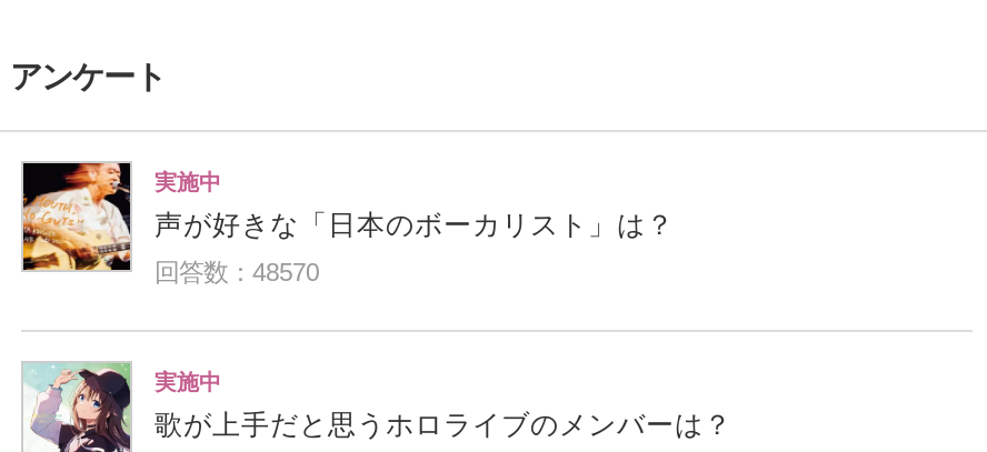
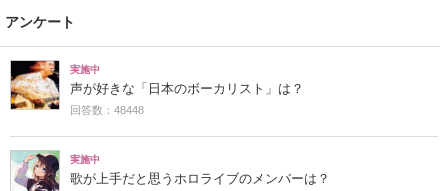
[154,259,319,285] 回答数：48570 -> [70,104,144,116] 回答数：48448

